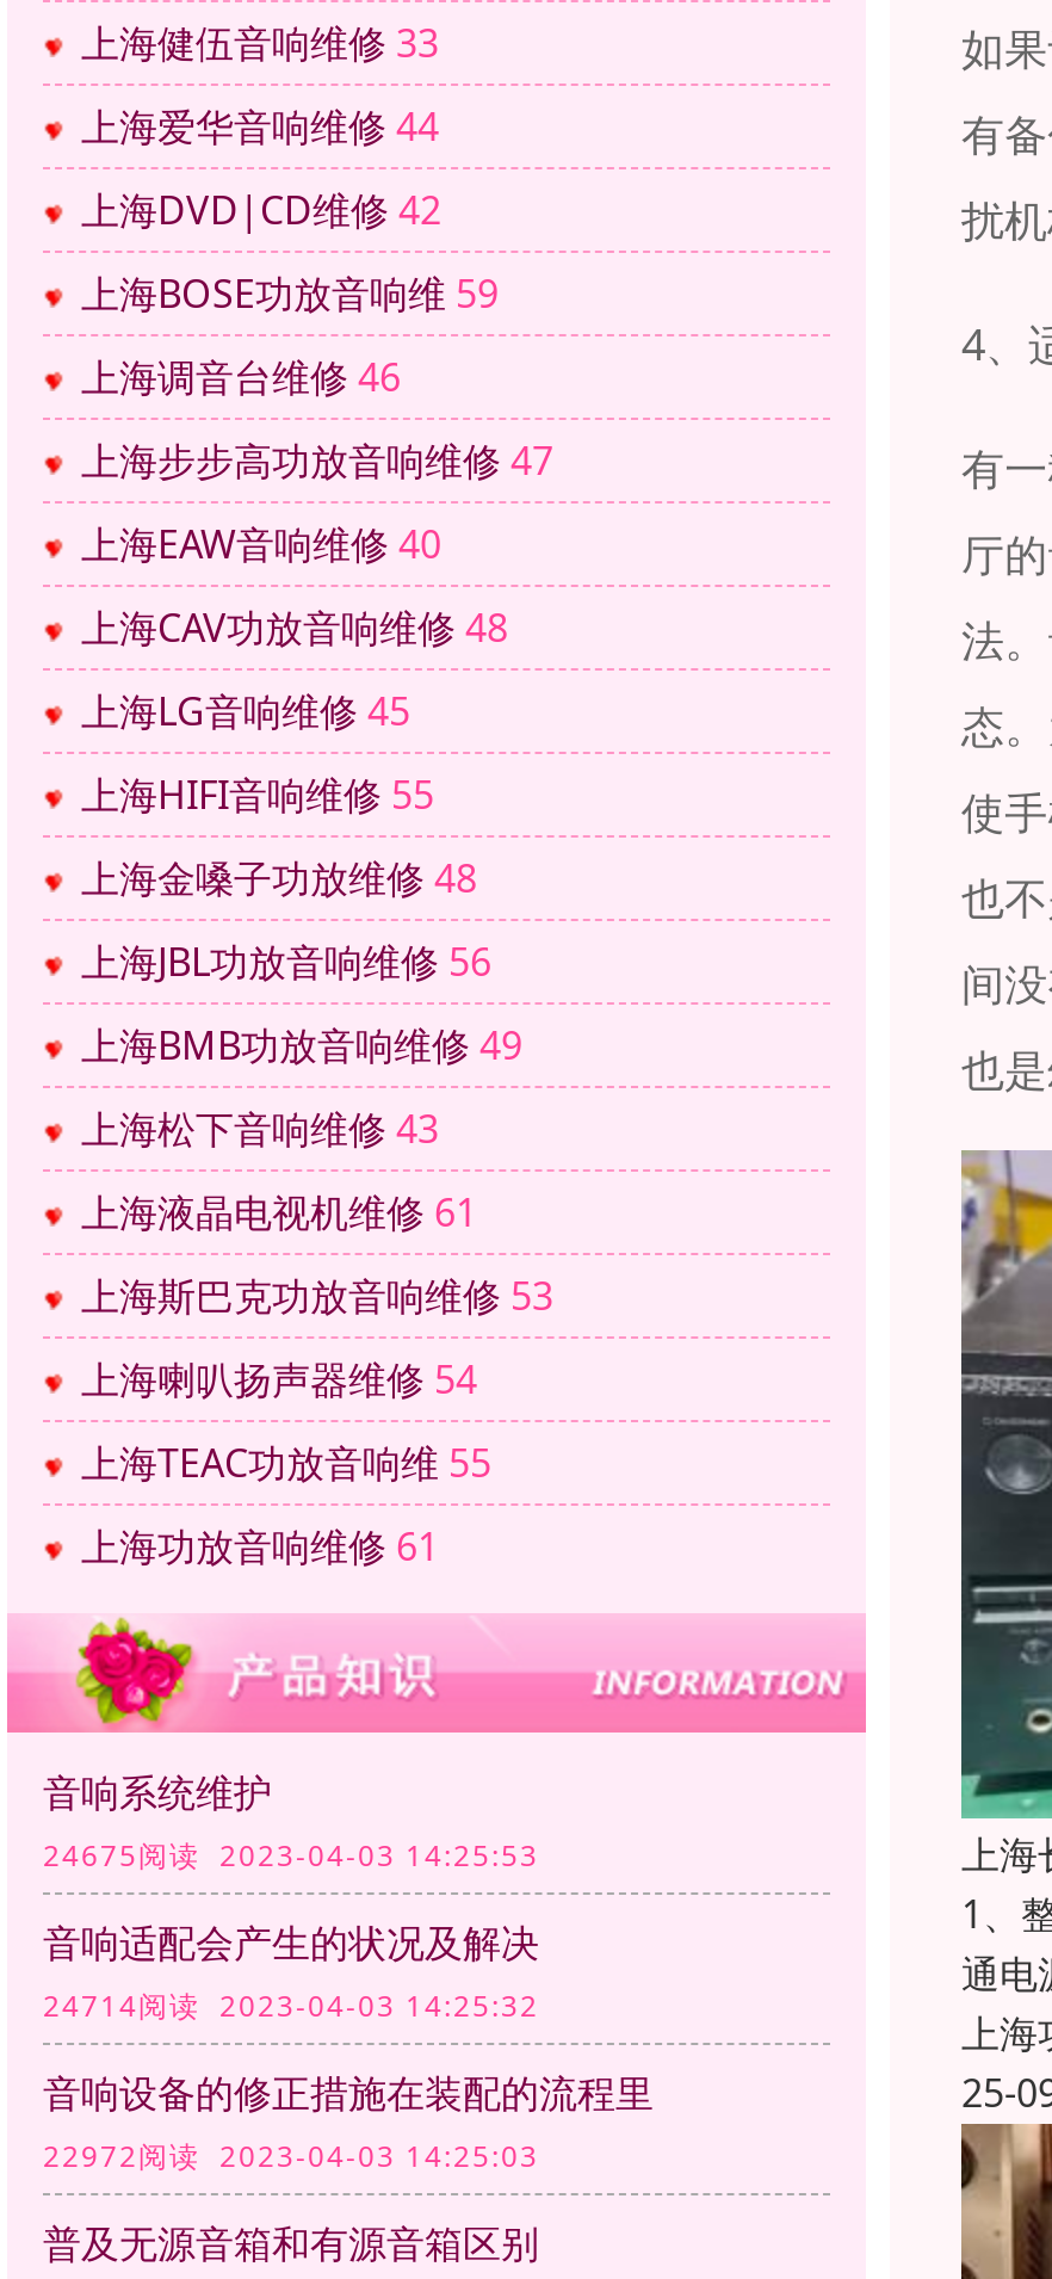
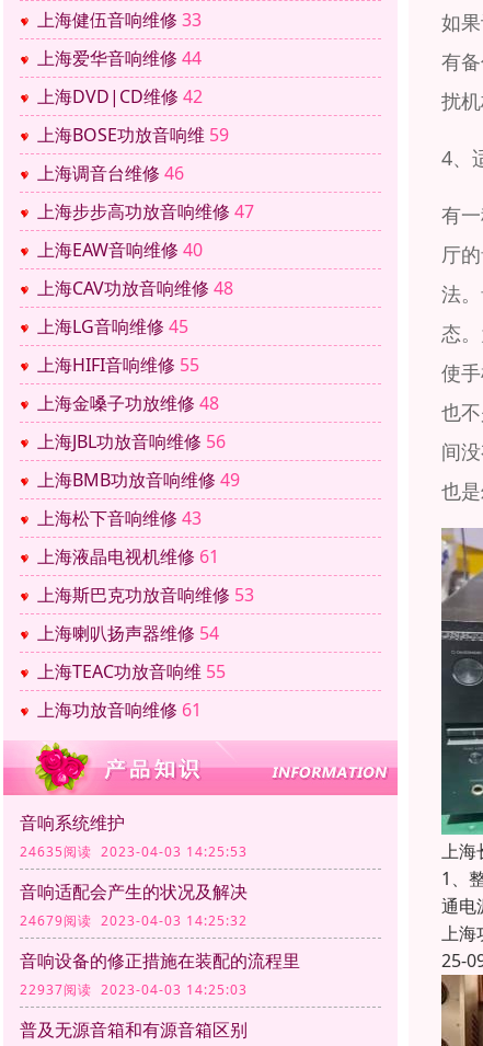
[43,1836,539,1876] 24675阅读 2023-04-03 14:25:53 -> [20,842,248,861] 24635阅读 2023-04-03 14:25:53
[43,1986,539,2027] 24714阅读 2023-04-03 14:25:32 -> [20,911,248,930] 24679阅读 2023-04-03 14:25:32
[43,2136,539,2177] 22972阅读 2023-04-03 14:25:03 -> [20,981,248,999] 22937阅读 2023-04-03 14:25:03

